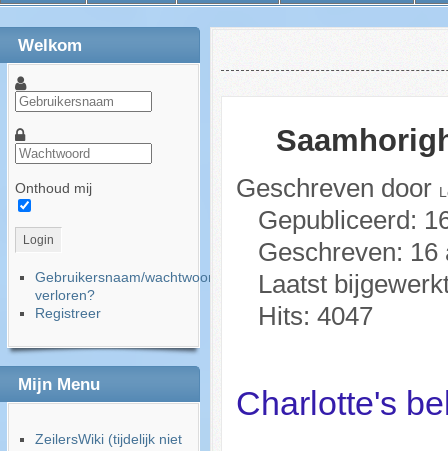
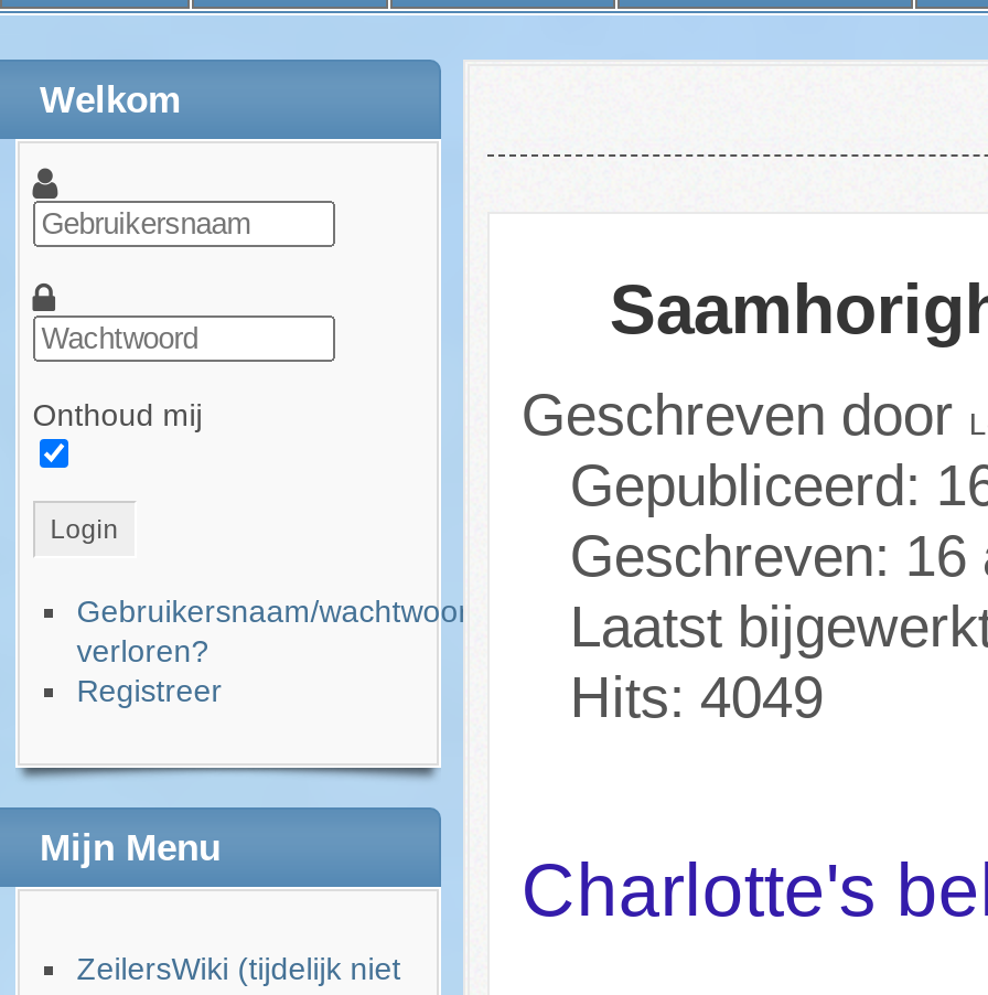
[258,301,373,331] Hits: 4047 -> [570,664,823,730] Hits: 4049

